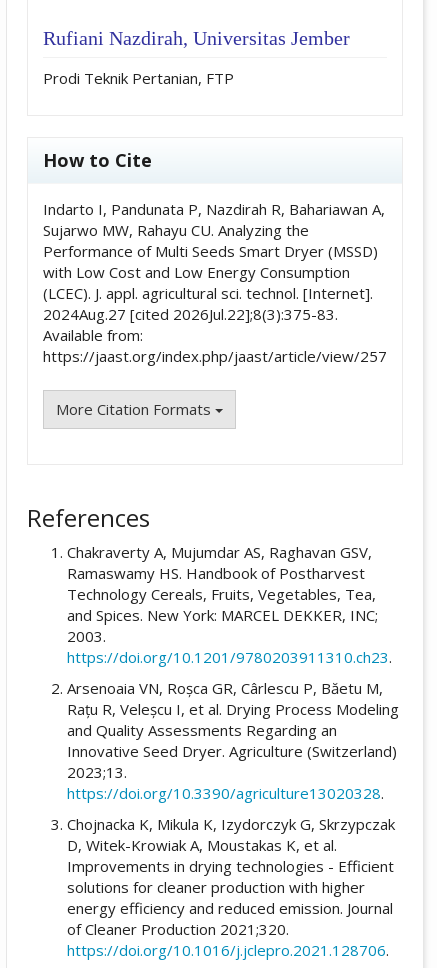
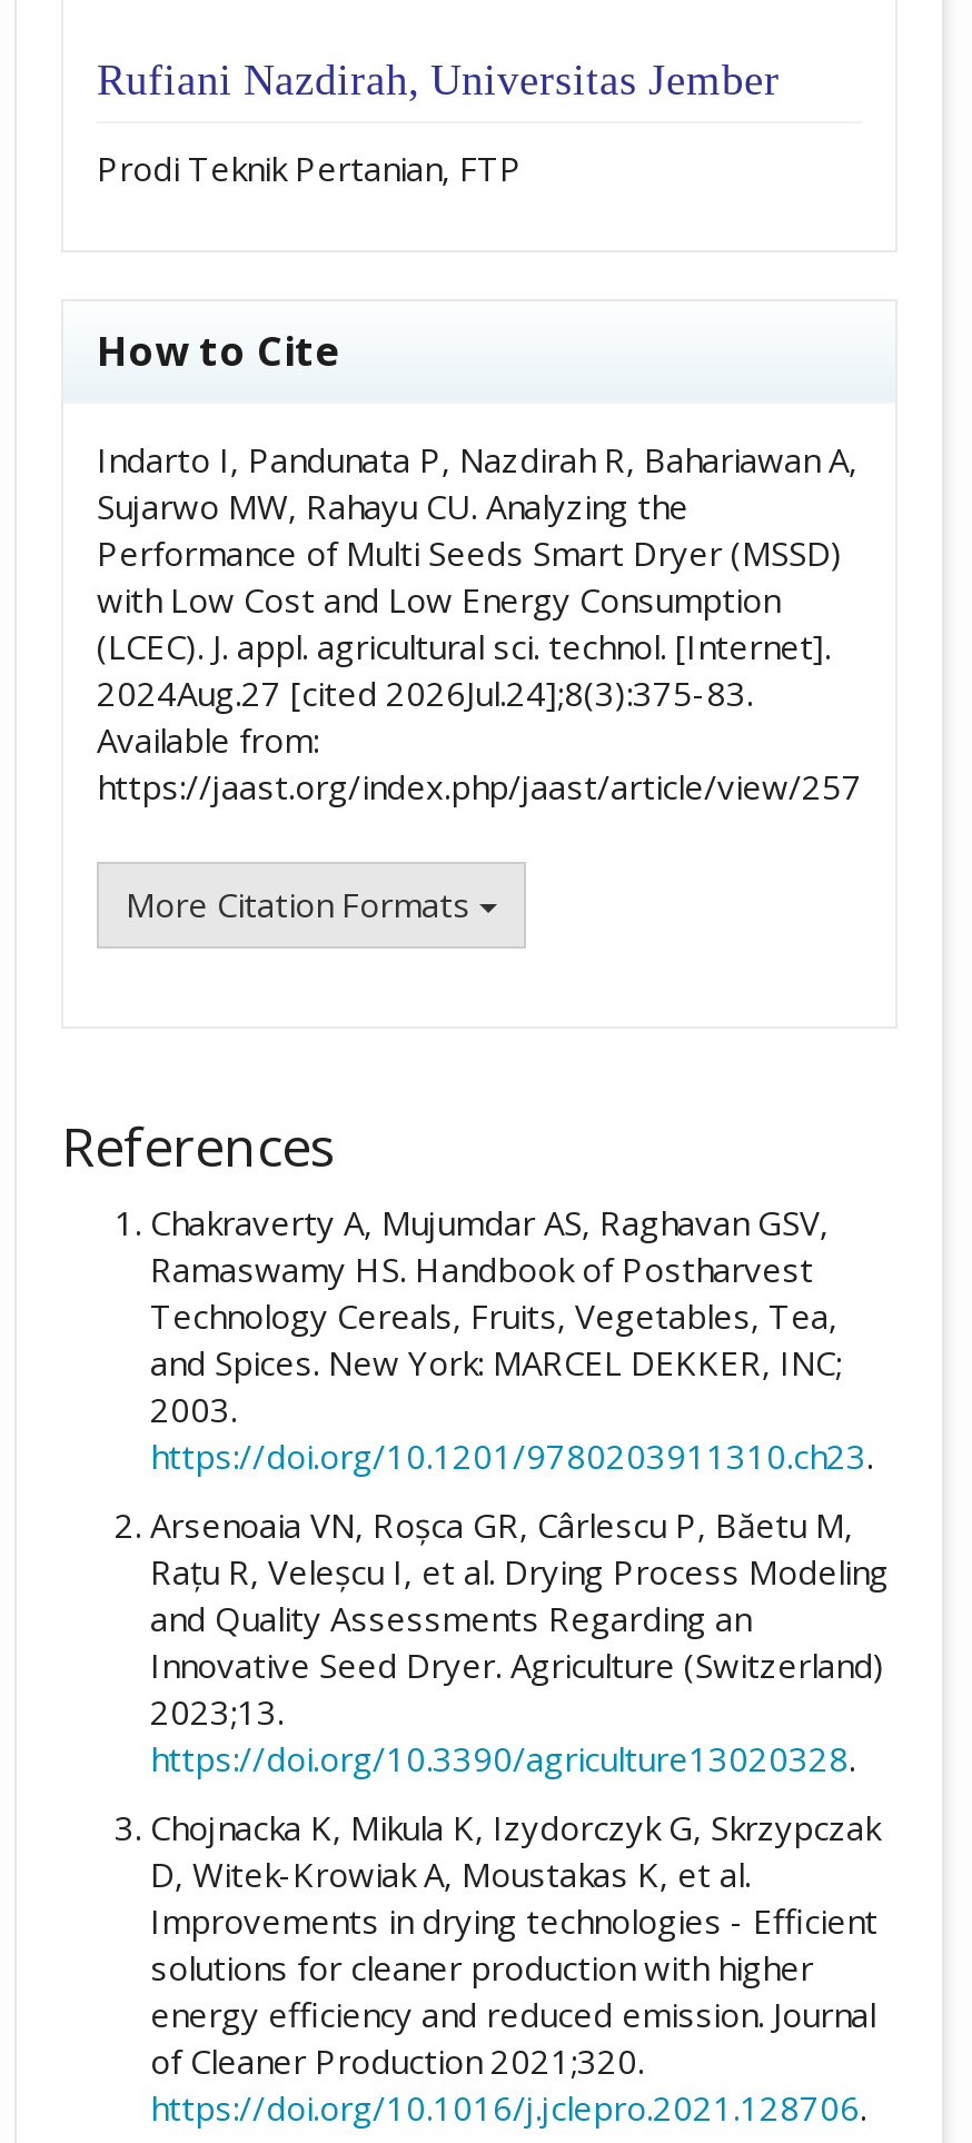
[43,304,338,324] 2024Aug.27 [cited 2026Jul.22];8(3):375-83. -> [97,671,753,715] 2024Aug.27 [cited 2026Jul.24];8(3):375-83.

